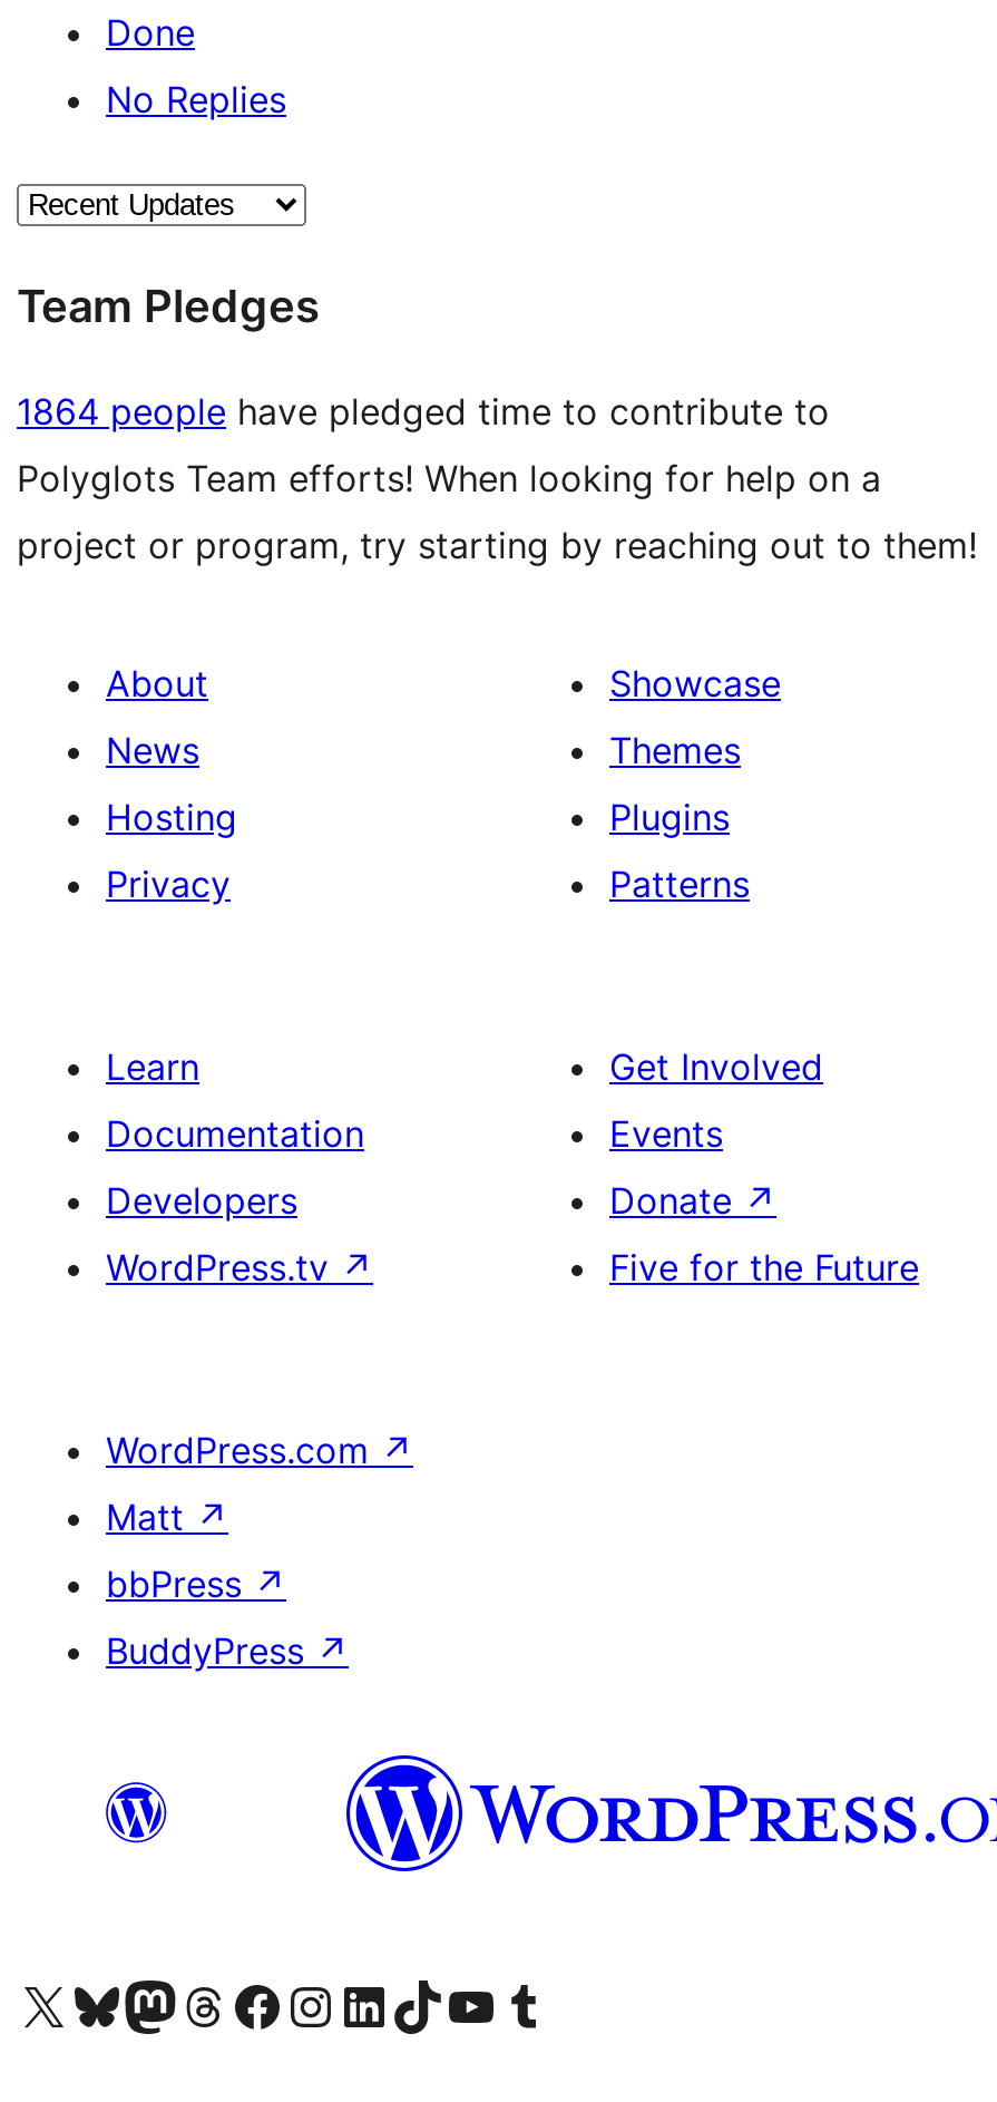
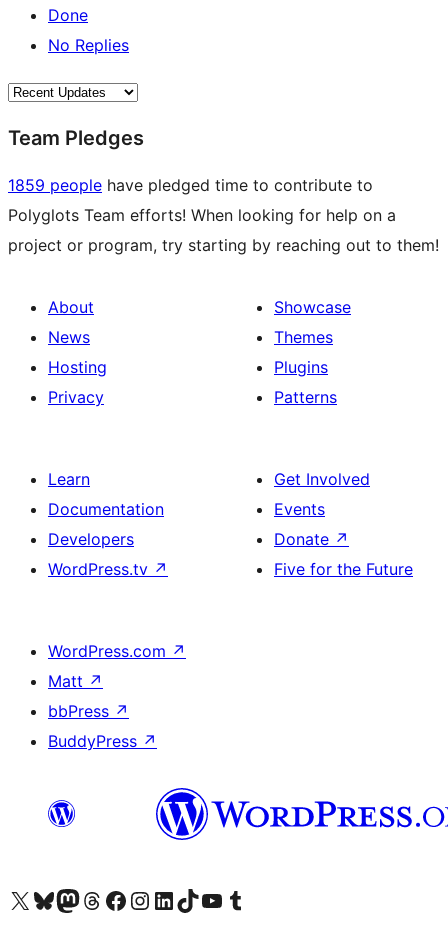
[17,389,830,434] 1864 people have pledged time to contribute to -> [8,175,373,195] 1859 people have pledged time to contribute to

